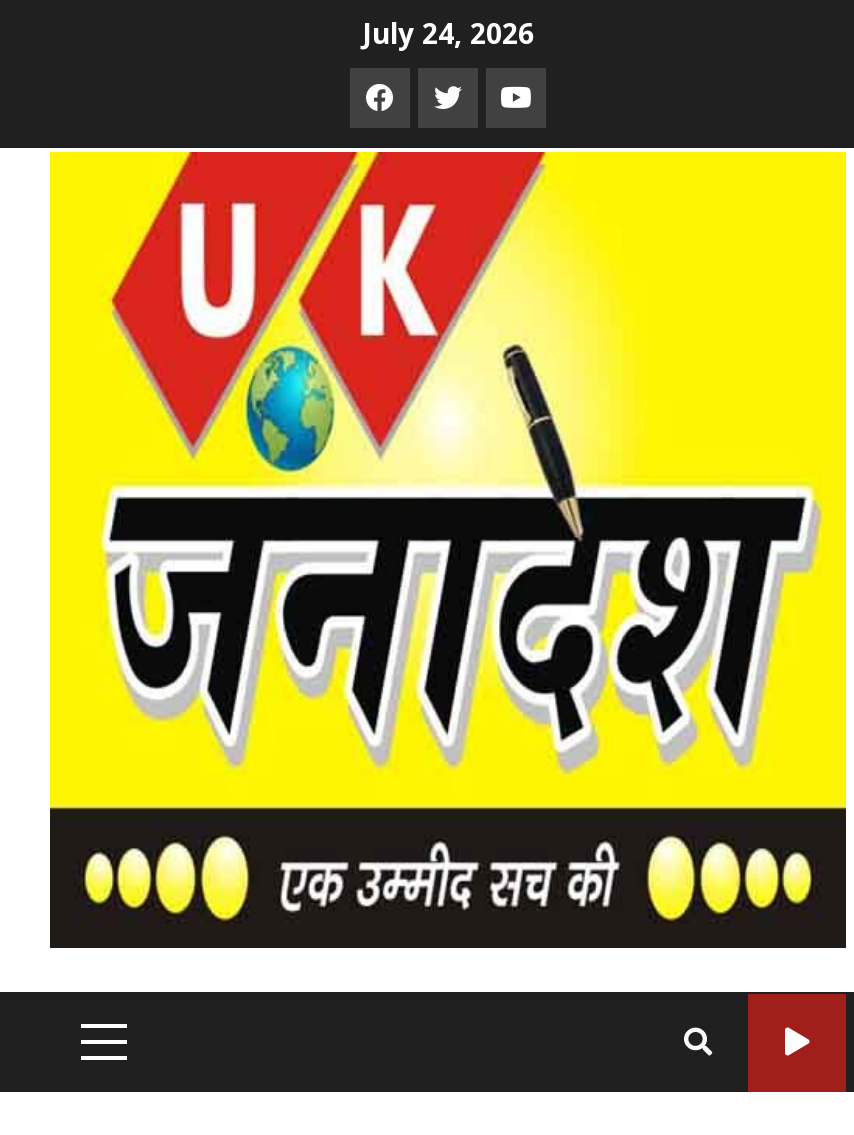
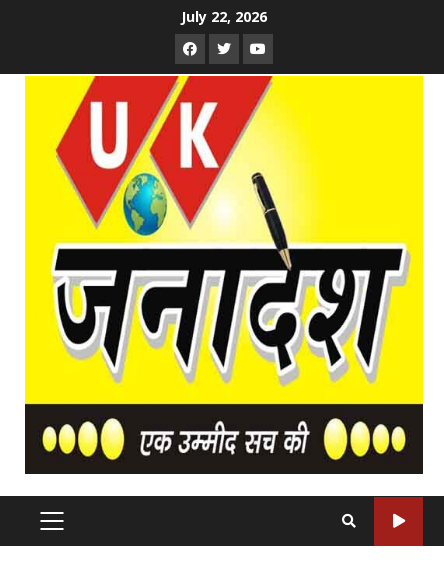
[362,14,534,52] July 24, 2026 -> [181,7,267,26] July 22, 2026

